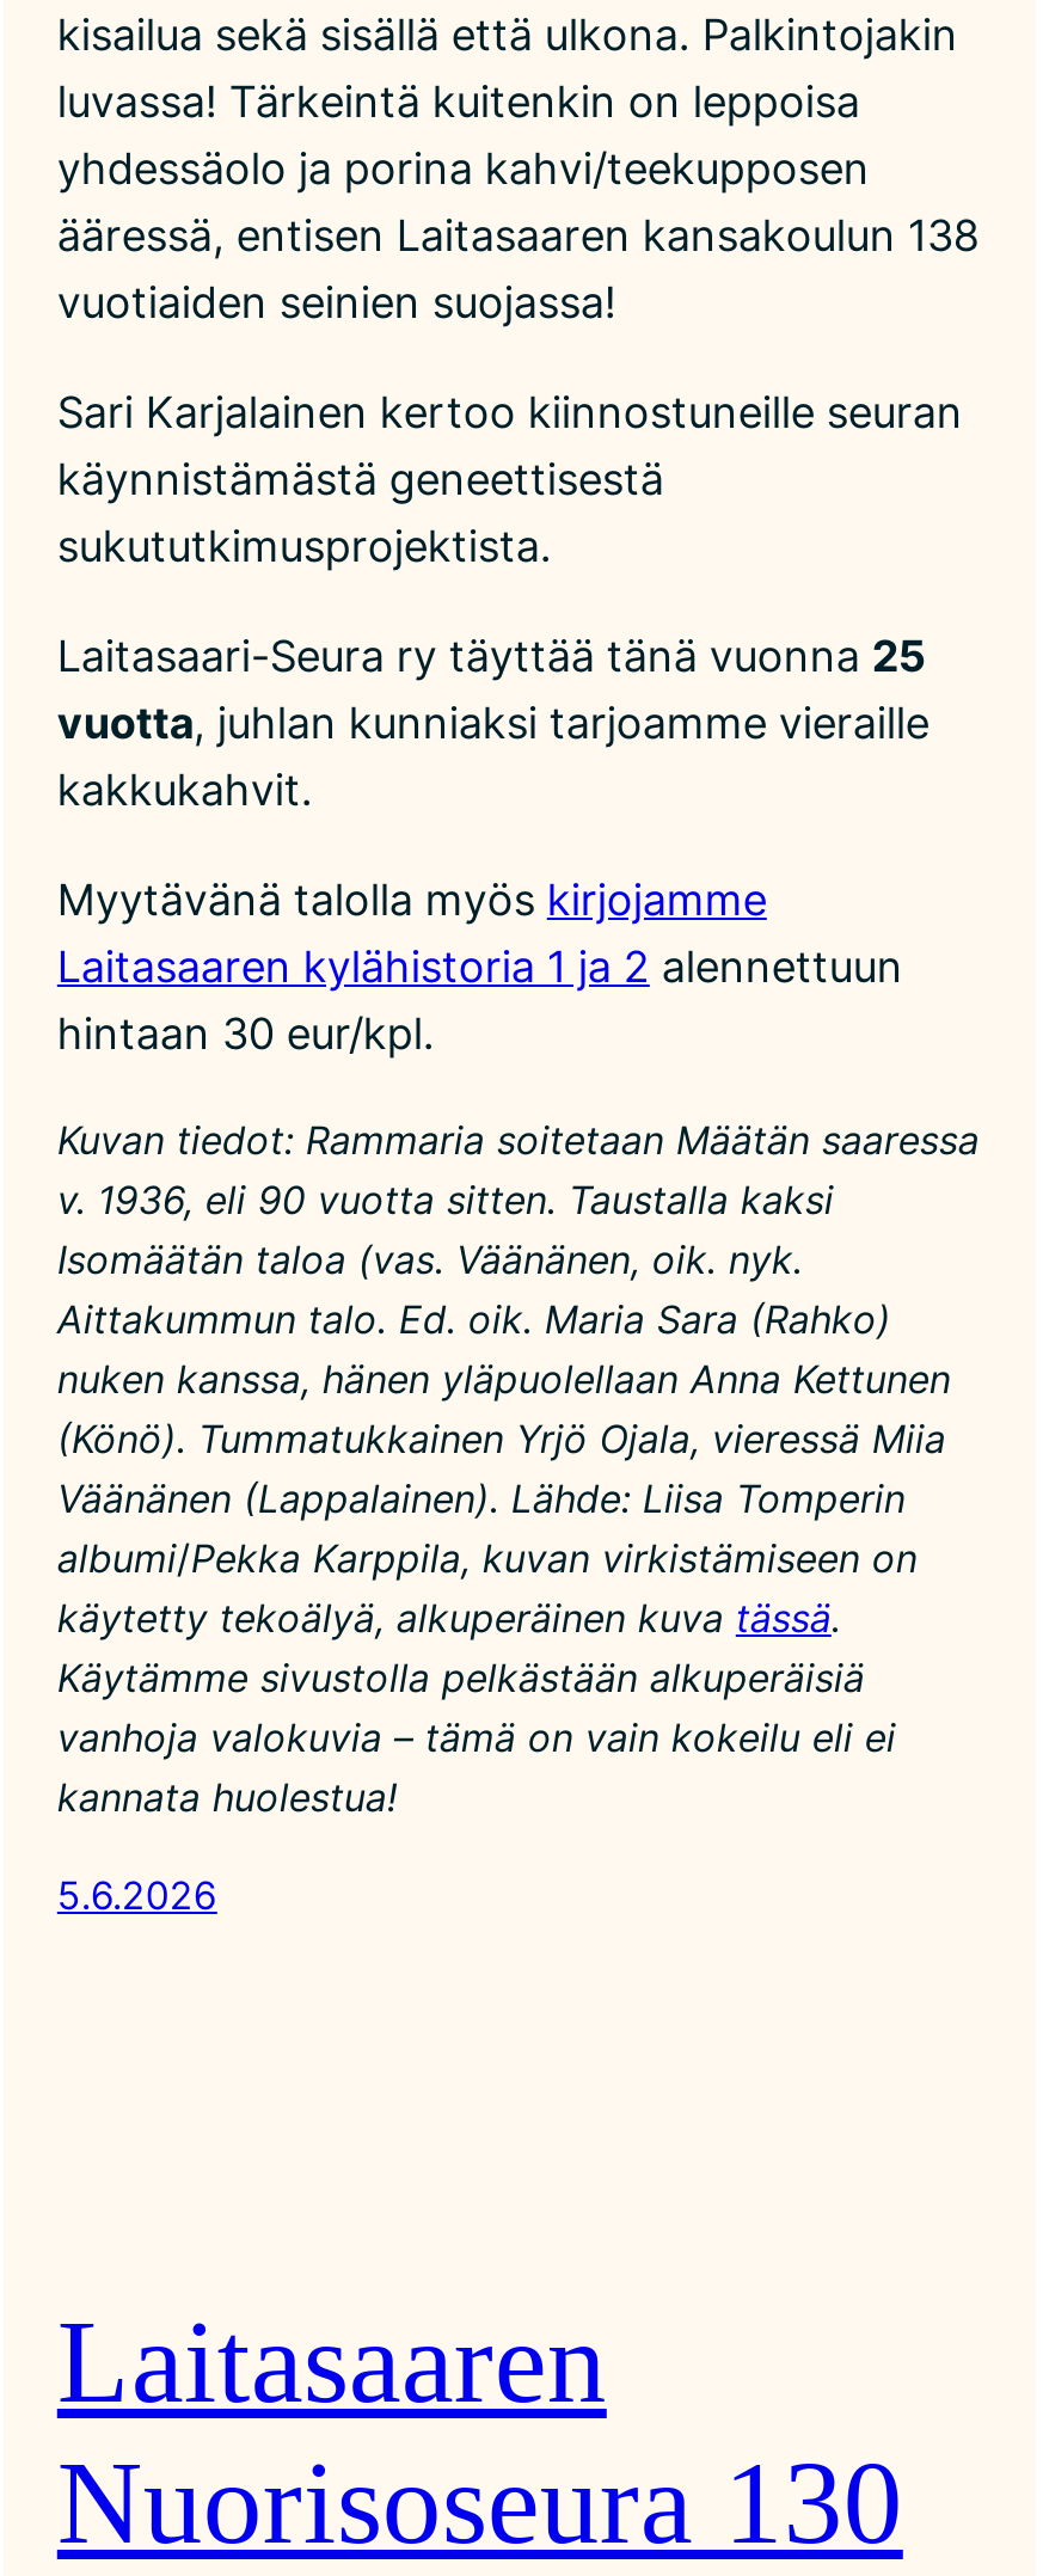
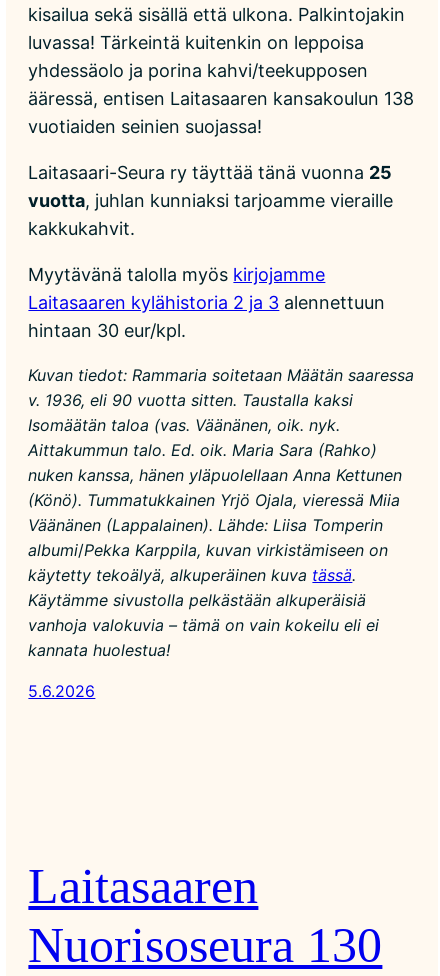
[57,387,963,571] Sari Karjalainen kertoo kiinnostuneille seuran | käynnistämästä geneettisestä | sukututkimusprojektista. -> none
[57,942,903,992] Laitasaaren kylähistoria 1 ja 2 alennettuun -> [28,292,385,313] Laitasaaren kylähistoria 2 ja 3 alennettuun

